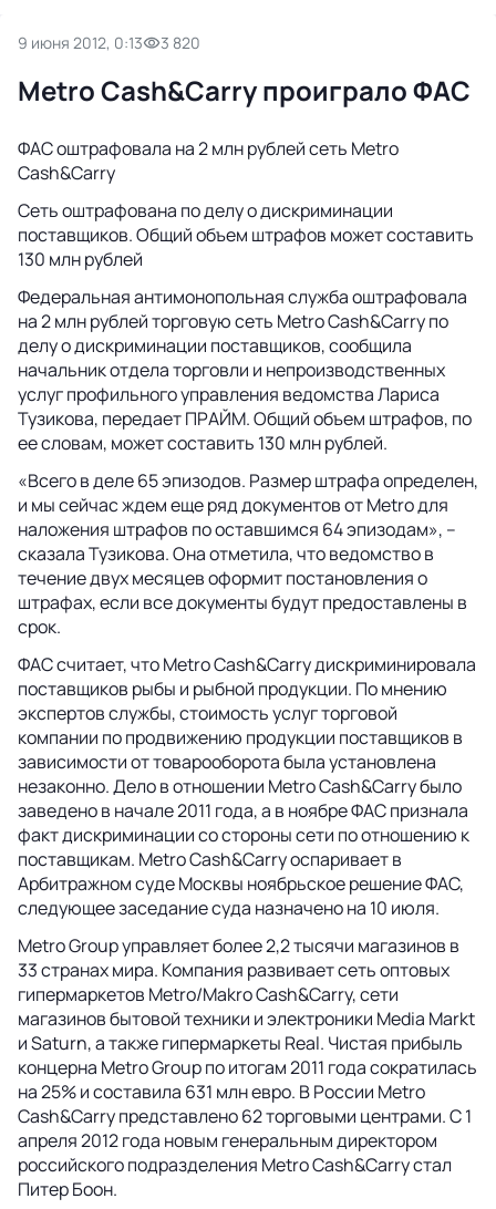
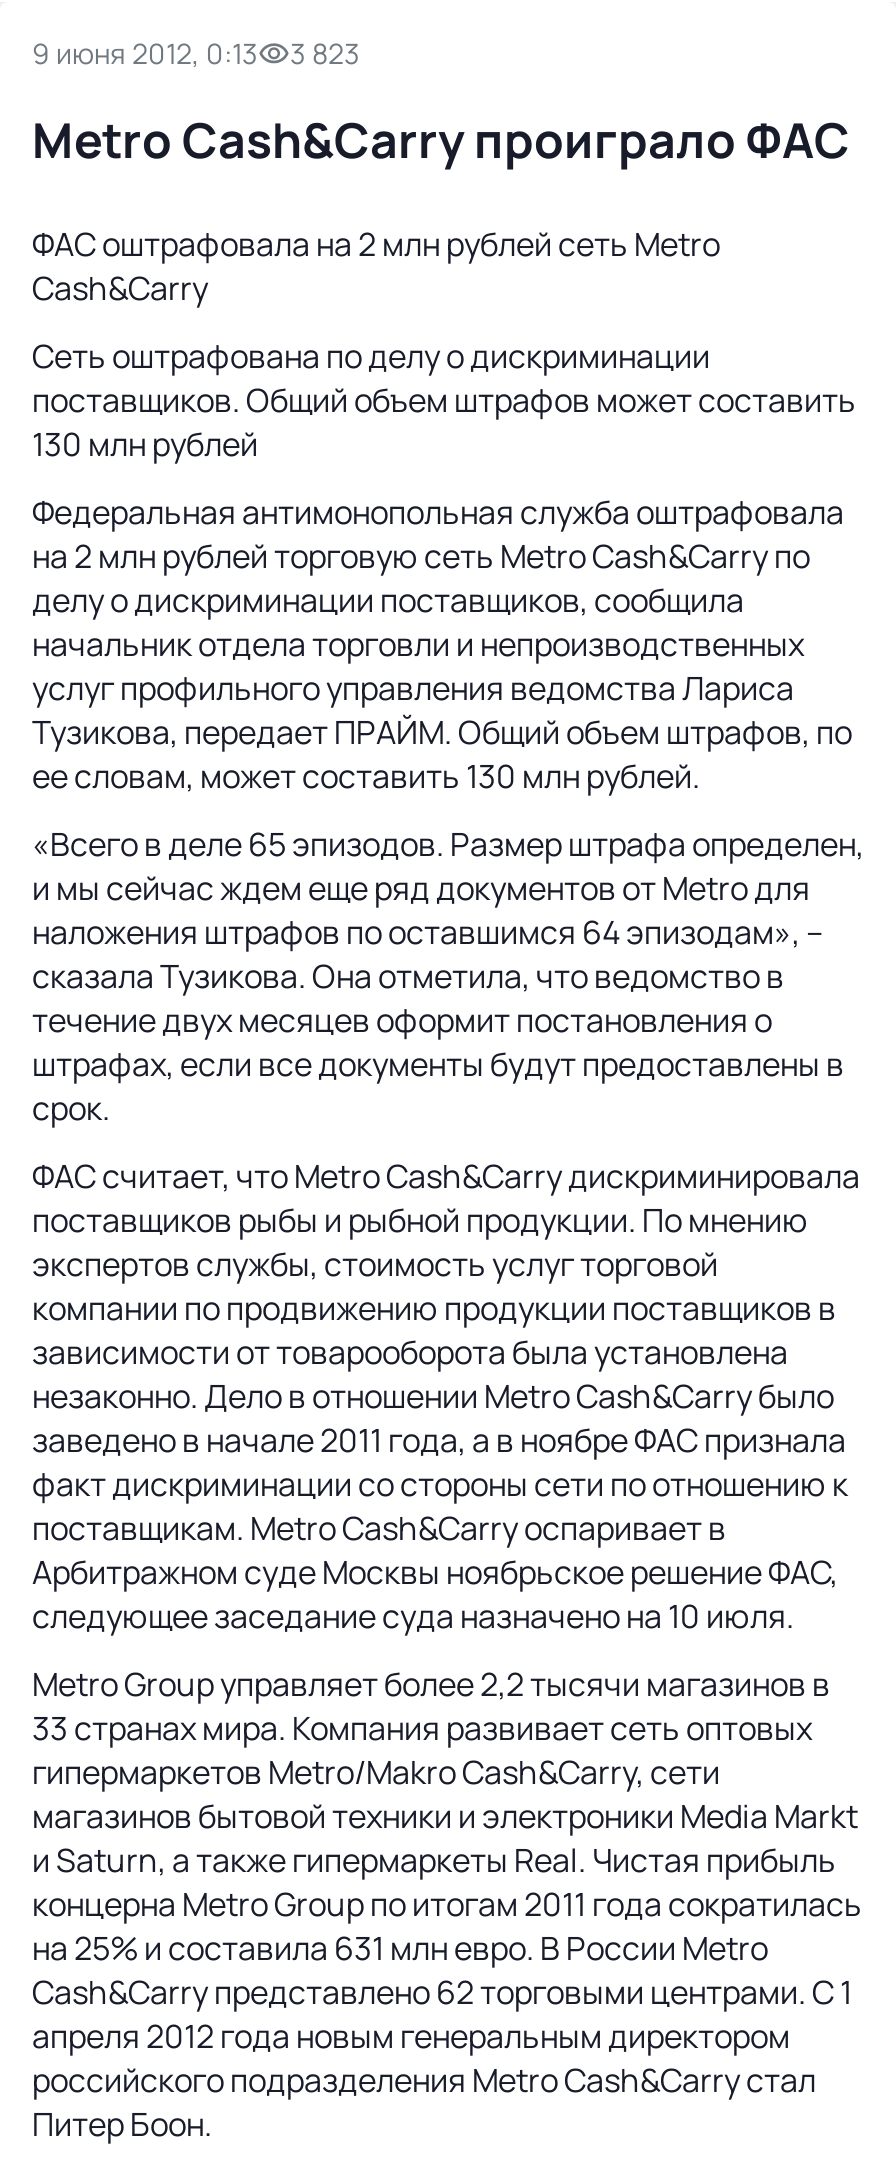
[18,32,200,53] 9 июня 2012, 0:13 3 820 -> [32,34,360,72] 9 июня 2012, 0:13 3 823

